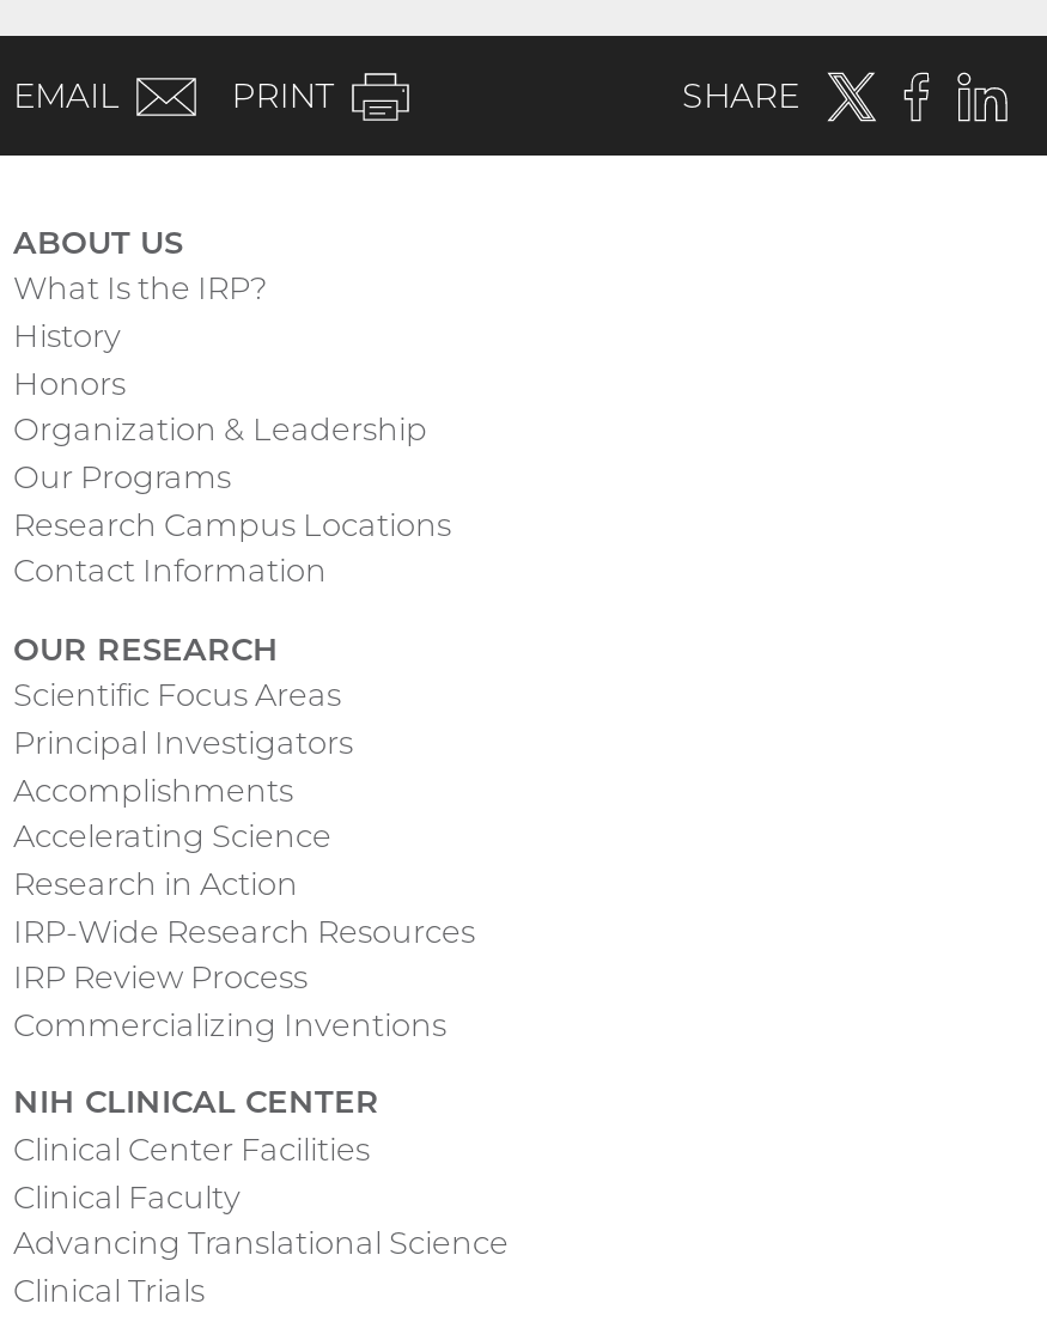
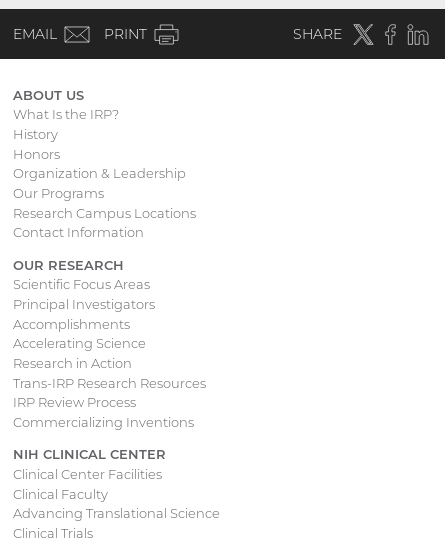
[13,911,475,949] IRP-Wide Research Resources -> [13,375,206,391] Trans-IRP Research Resources

